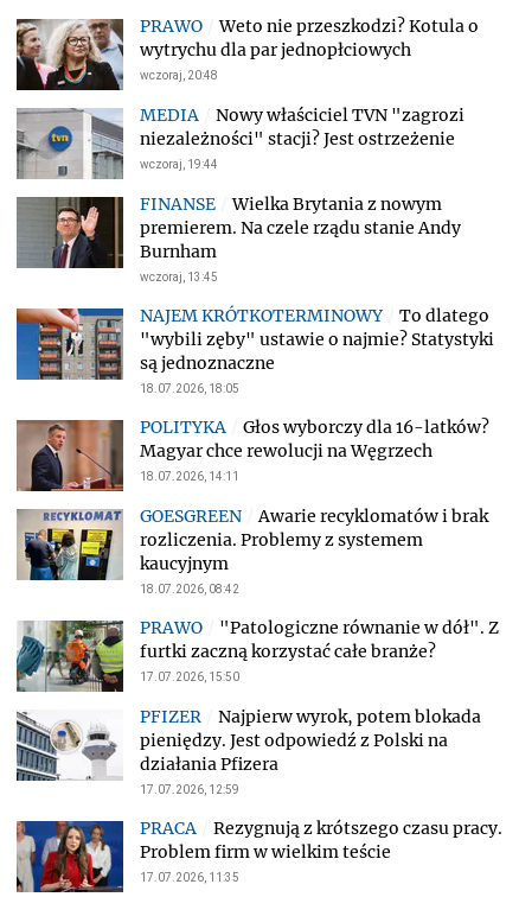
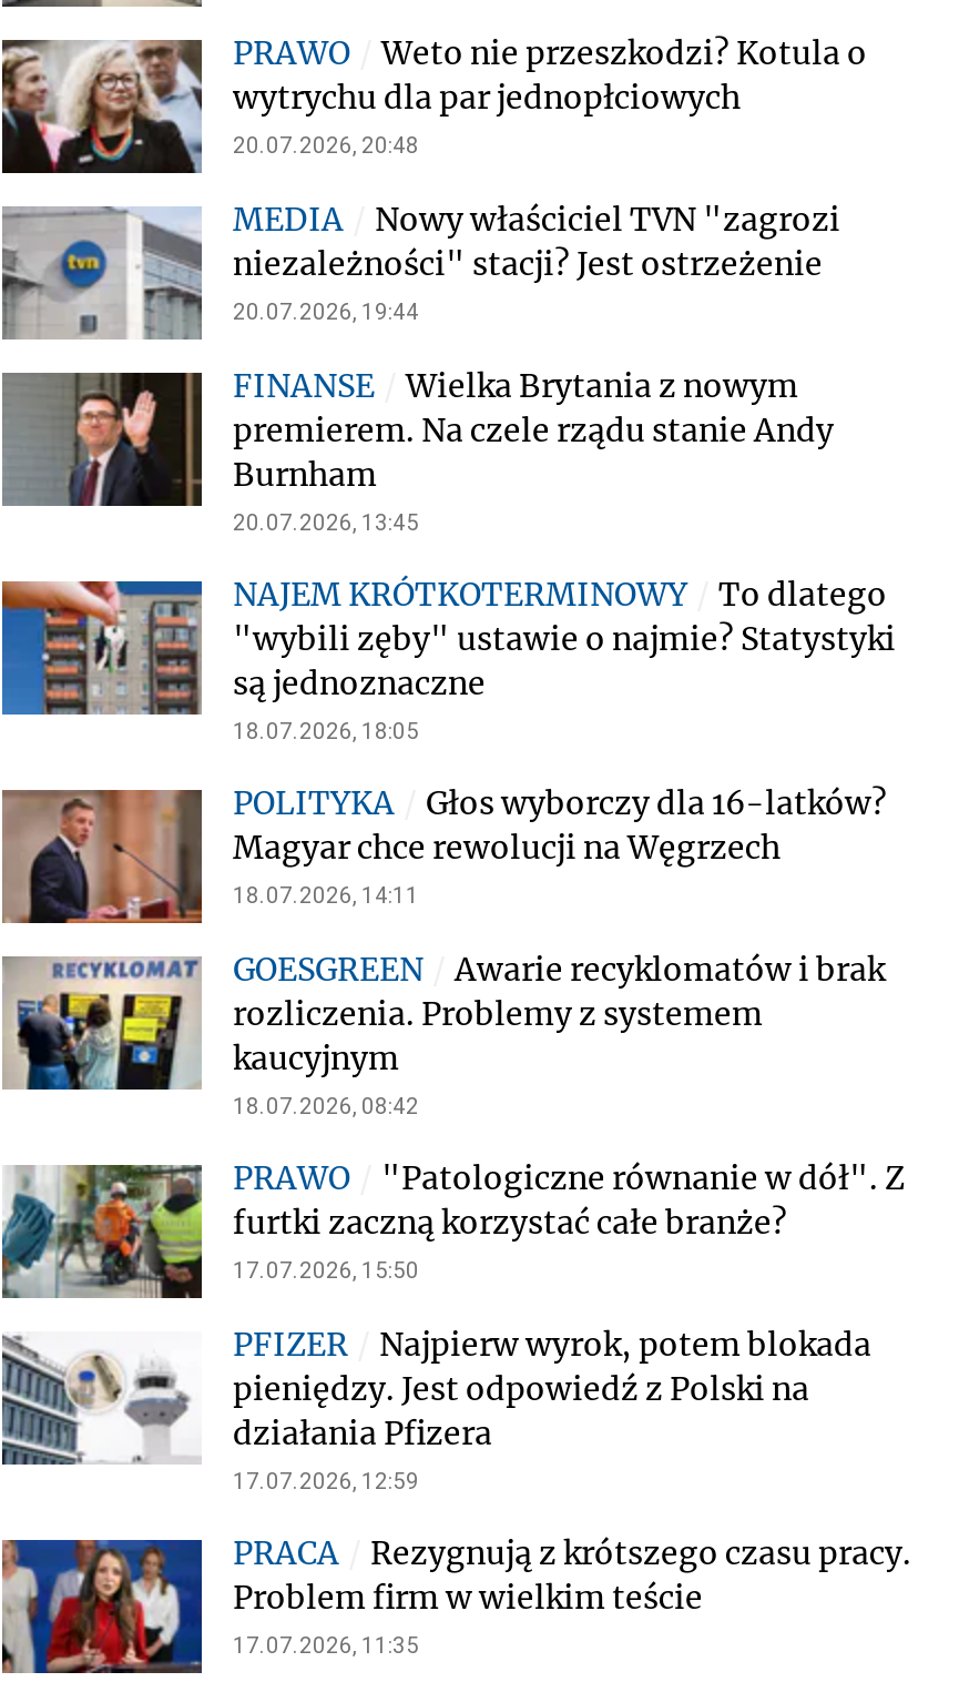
[140,69,218,82] wczoraj, 20:48 -> [233,133,419,158] 20.07.2026, 20:48
[140,158,218,171] wczoraj, 19:44 -> [233,300,419,324] 20.07.2026, 19:44
[140,271,218,284] wczoraj, 13:45 -> [233,510,419,535] 20.07.2026, 13:45

